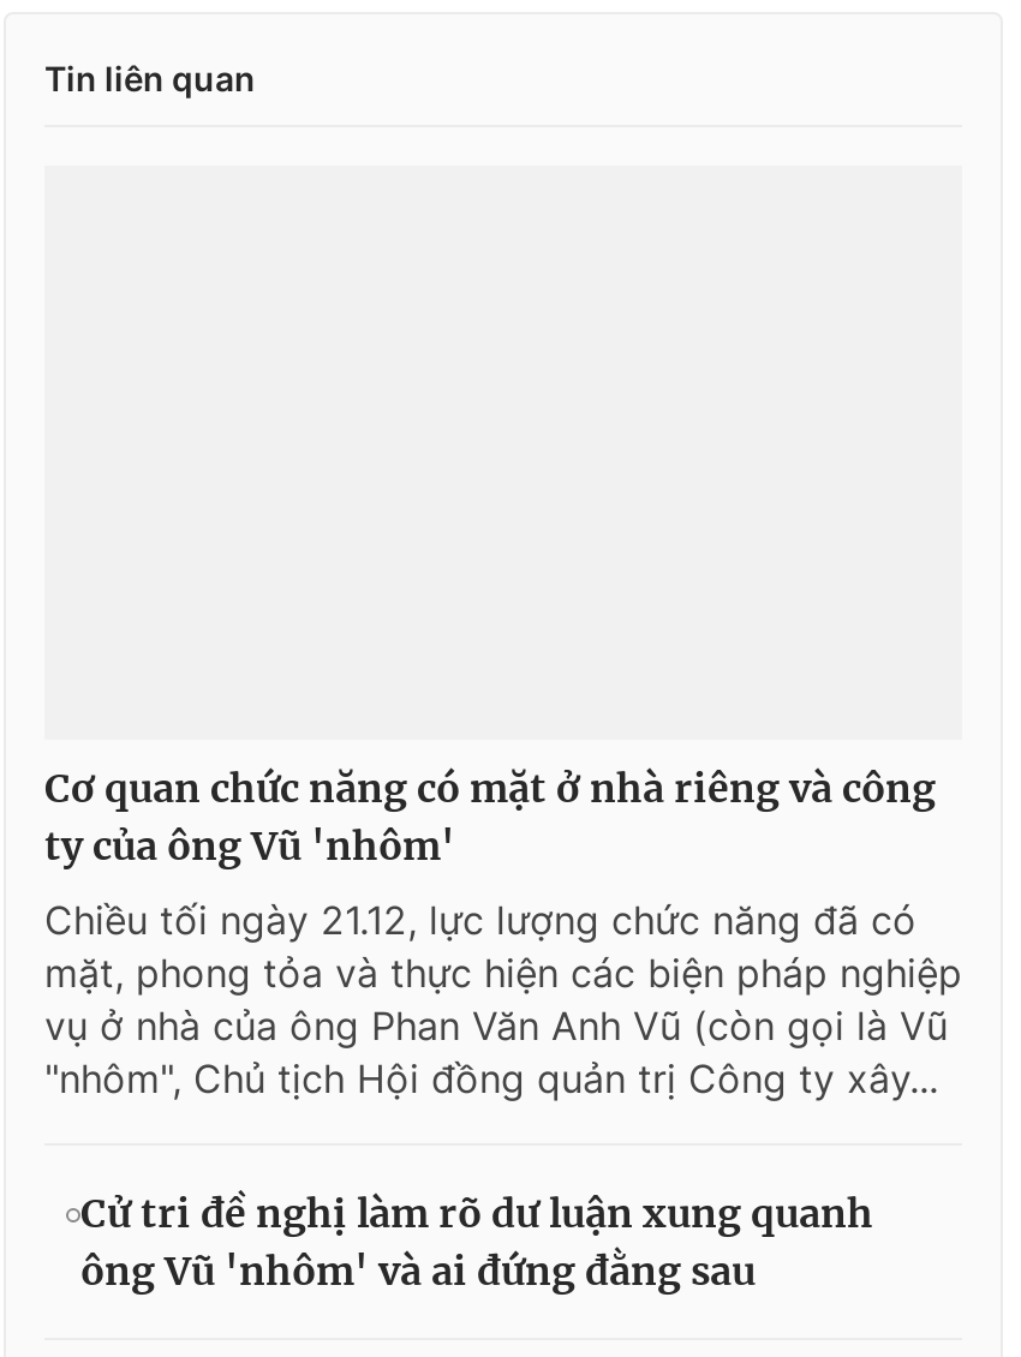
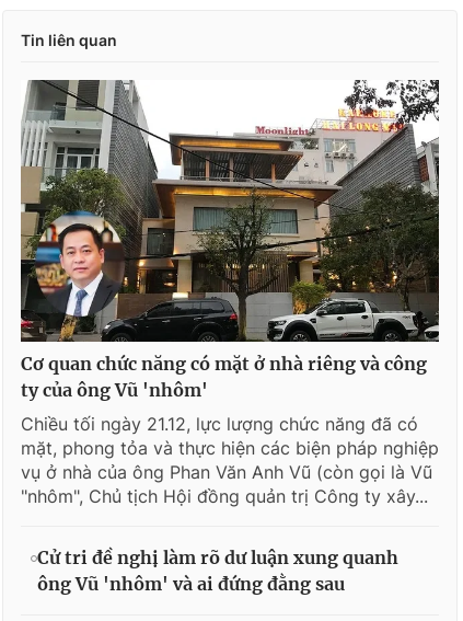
none -> [20,79,440,343] [image]

